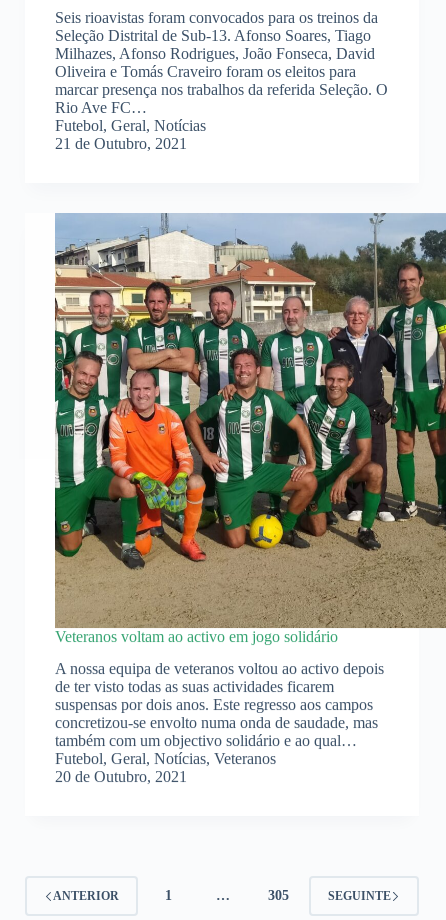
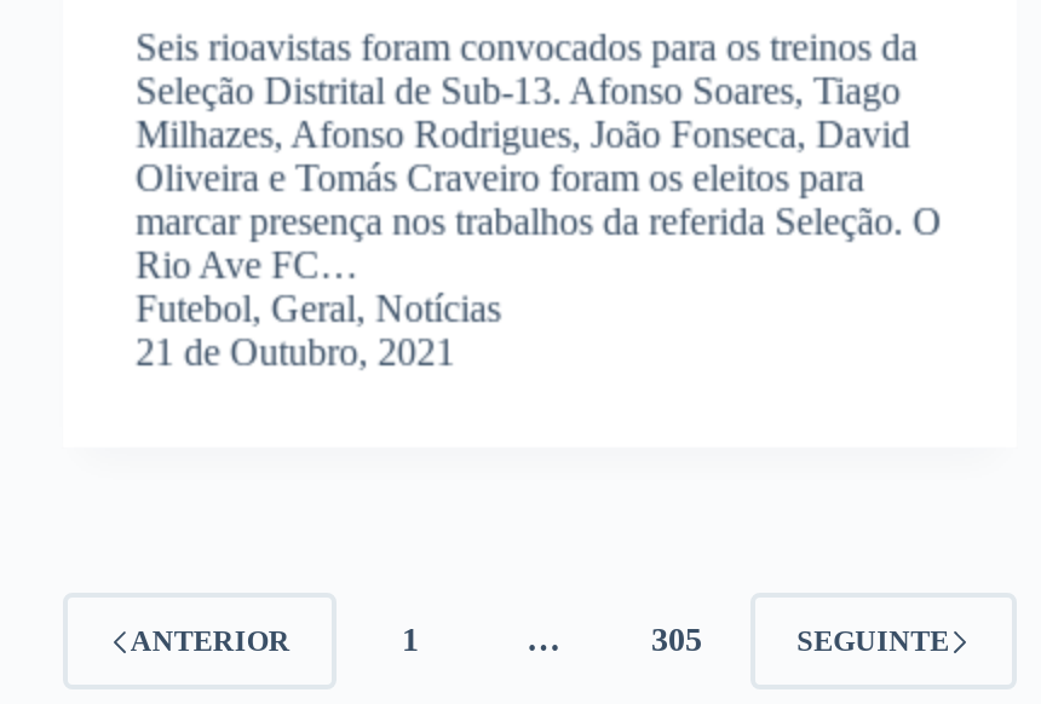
[54,212,443,785] [image] | Veteranos voltam ao activo em jogo solidário | A nossa equipa de veteranos voltou ao activo depois | de ter visto todas as suas actividades ficarem | suspensas por dois anos. Este regresso aos campos | concretizou-se envolto numa onda de saudade, mas | também com um objectivo solidário e ao qual… | Futebol, Geral, Notícias, Veteranos | 20 de Outubro, 2021 -> none

